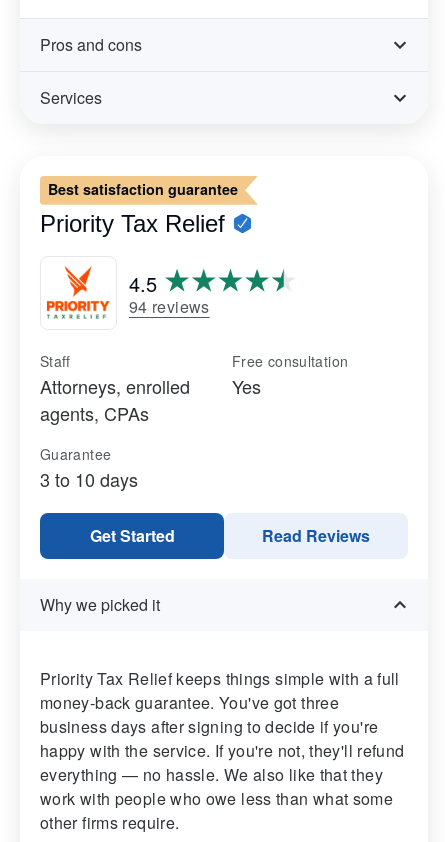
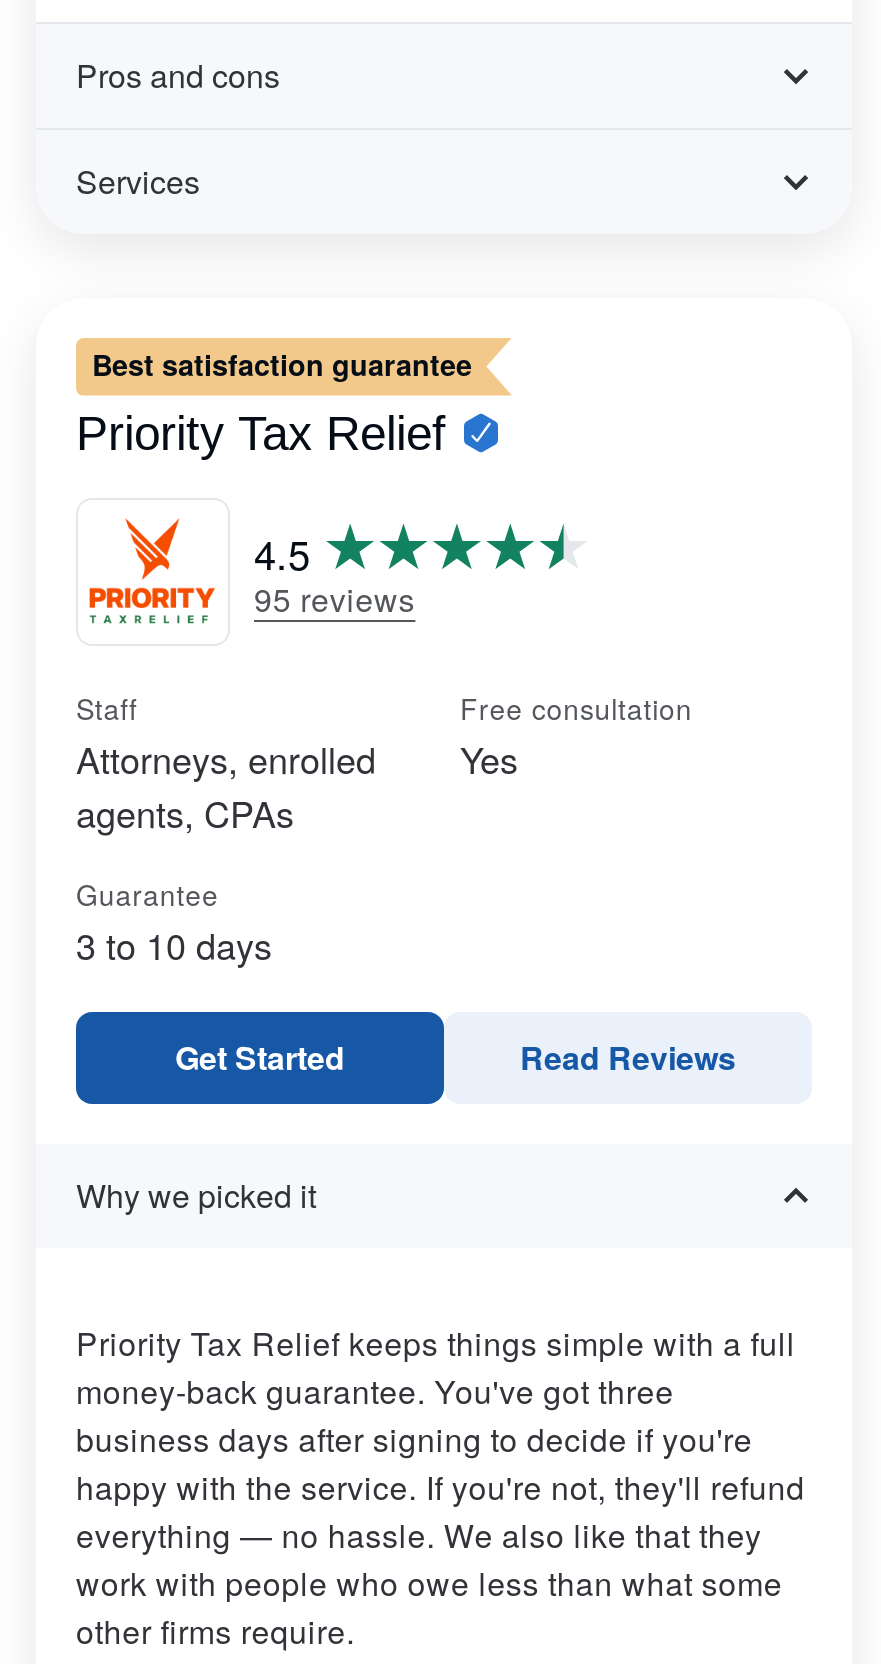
[129,294,210,317] 94 reviews -> [254,575,415,621] 95 reviews

